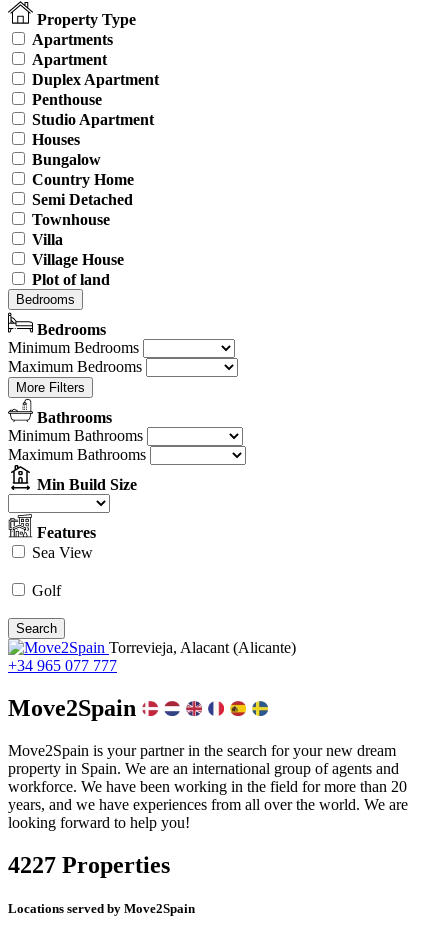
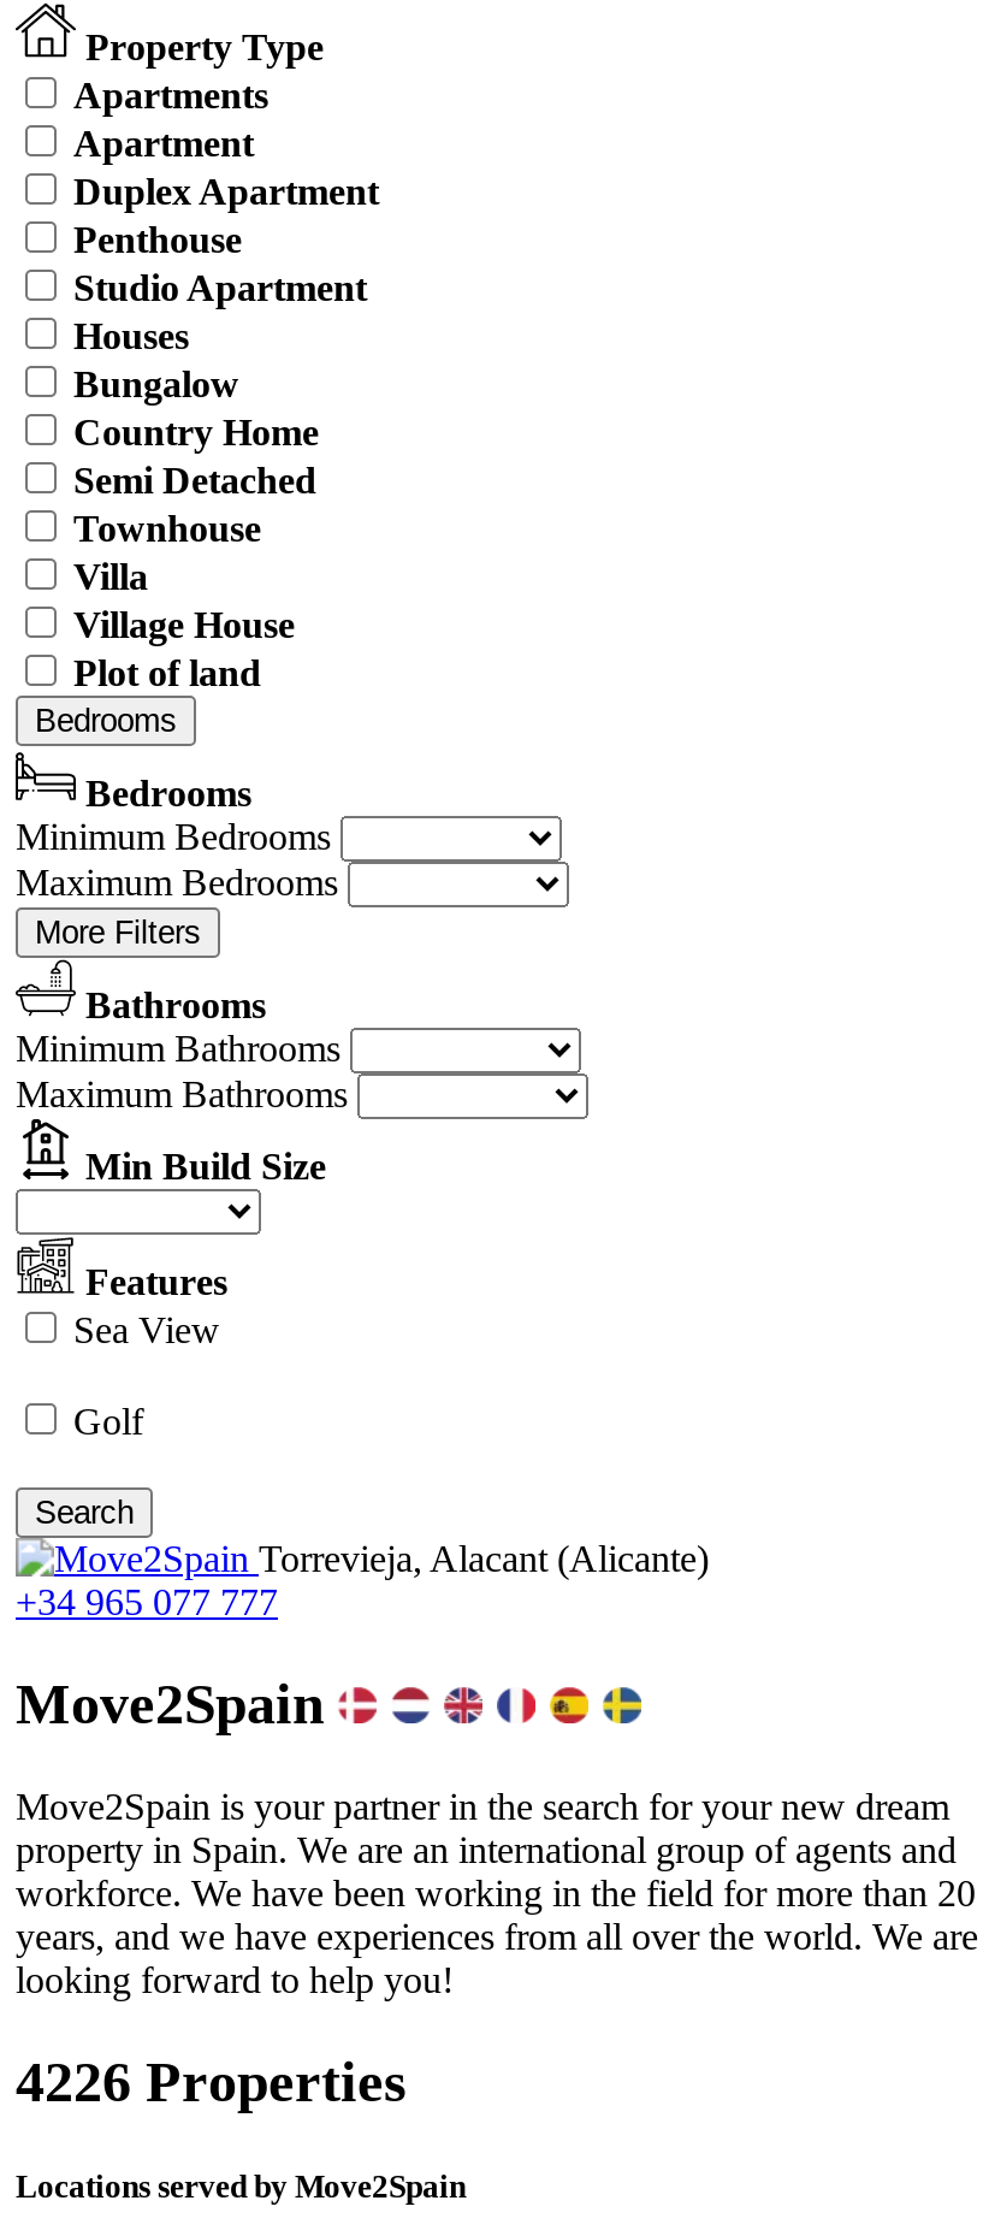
[8,852,170,878] 4227 Properties -> [16,2050,405,2113] 4226 Properties

